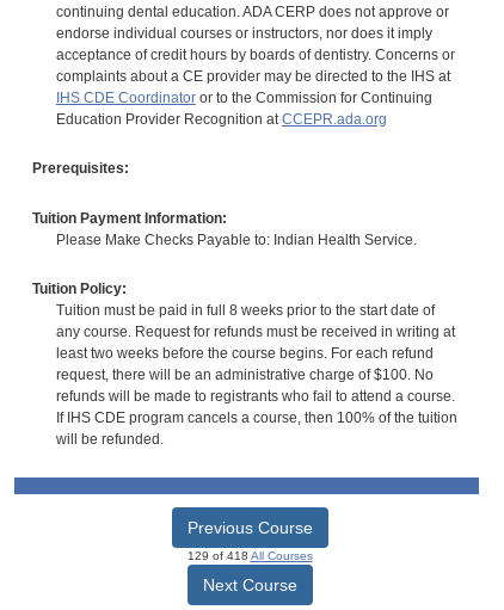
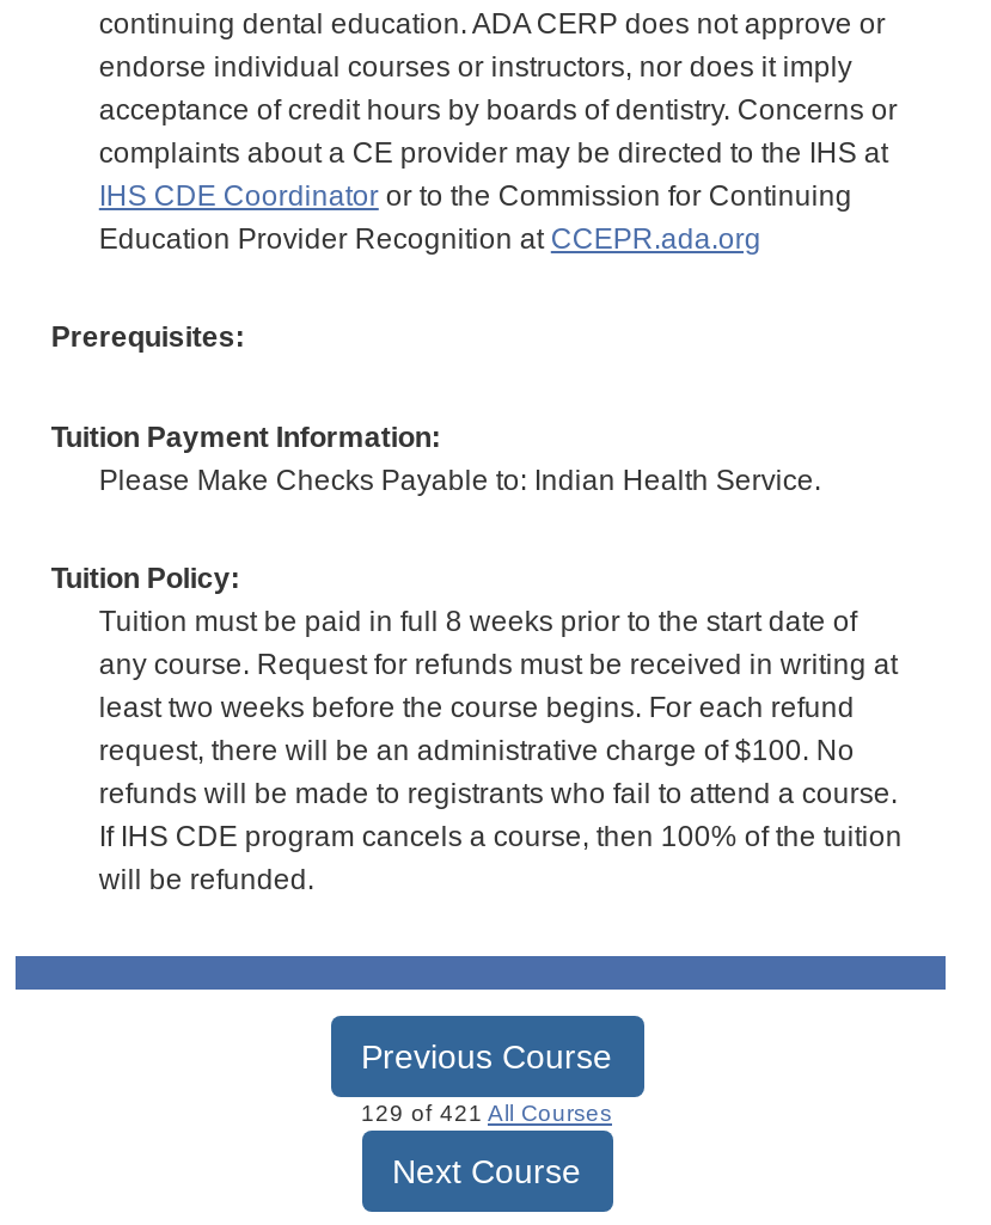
[187,549,312,563] 129 of 418 All Courses -> [361,1100,612,1127] 129 of 421 All Courses

